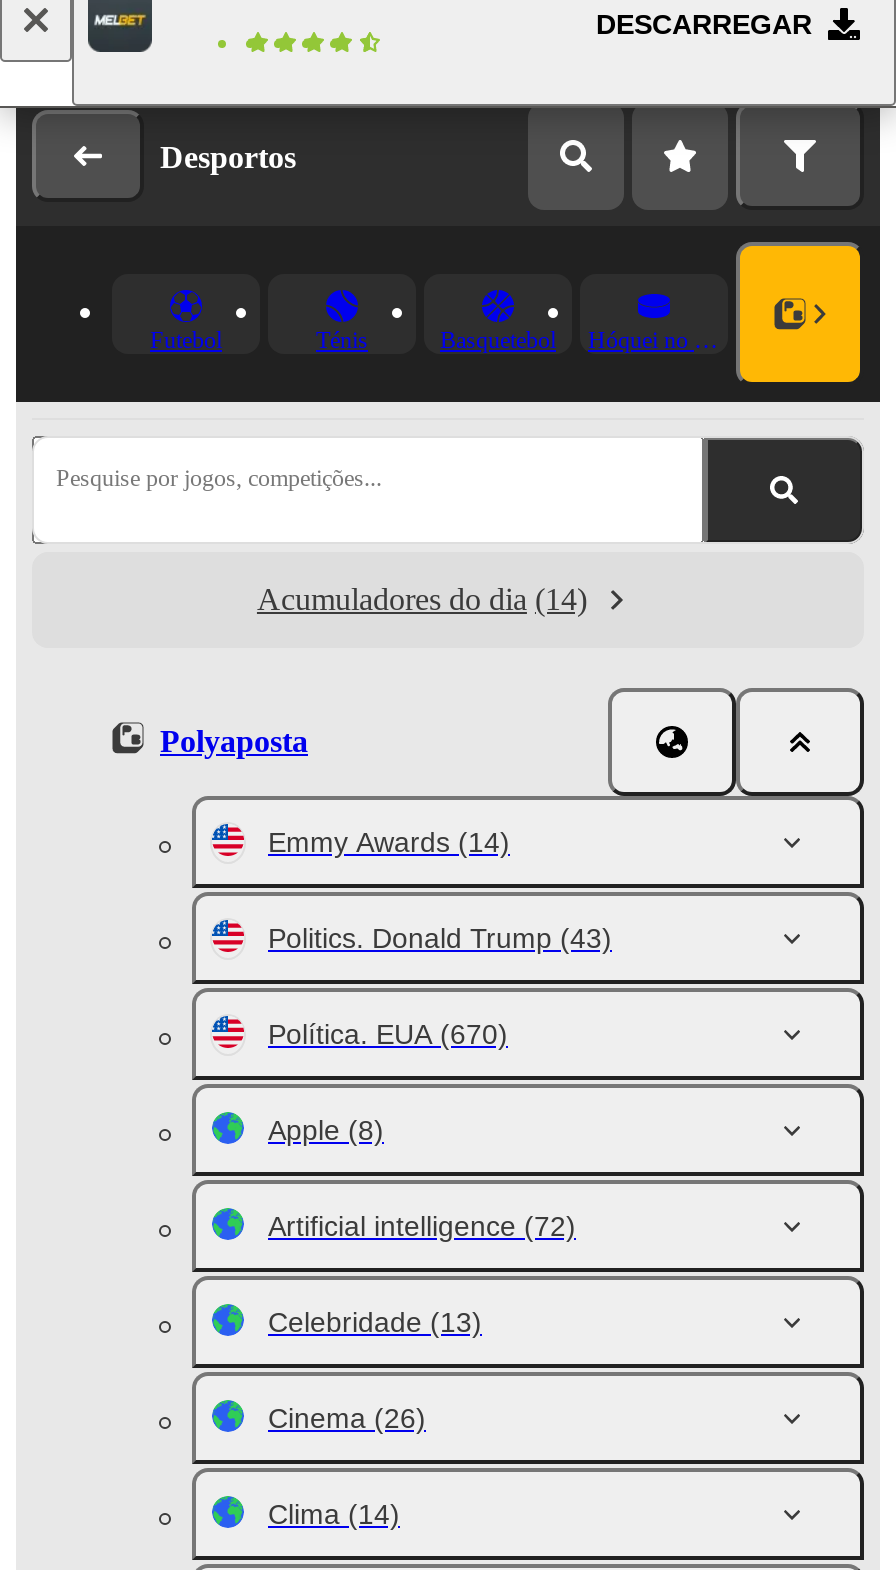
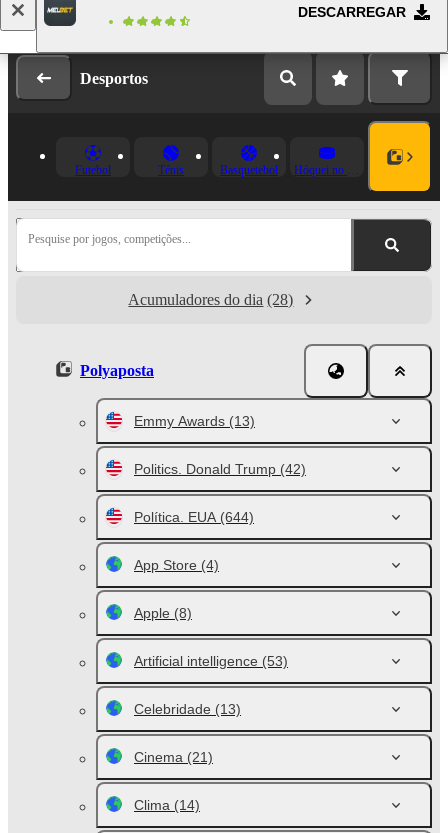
[257,582,587,616] Acumuladores do dia (14) -> [128,291,293,308] Acumuladores do dia (28)
[268,826,612,1050] Emmy Awards (14) | Politics. Donald Trump (43) | Política. EUA (670) -> [134,413,306,573] Emmy Awards (13) | Politics. Donald Trump (42) | Política. EUA (644) | App Store (4)
[268,1210,576,1242] Artificial intelligence (72) -> [134,653,288,669] Artificial intelligence (53)
[268,1402,426,1434] Cinema (26) -> [134,749,213,765] Cinema (21)

